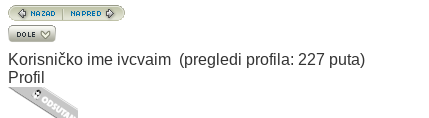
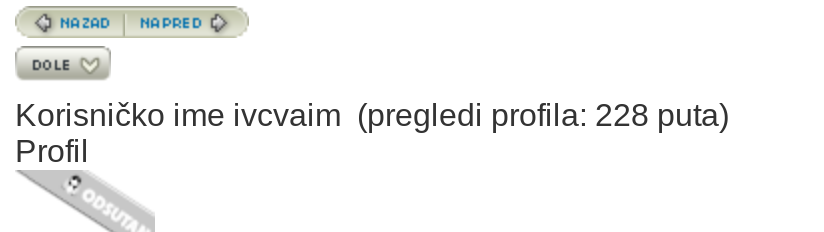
[8,51,365,68] Korisničko ime ivcvaim (pregledi profila: 227 puta) -> [15,98,729,132] Korisničko ime ivcvaim (pregledi profila: 228 puta)

